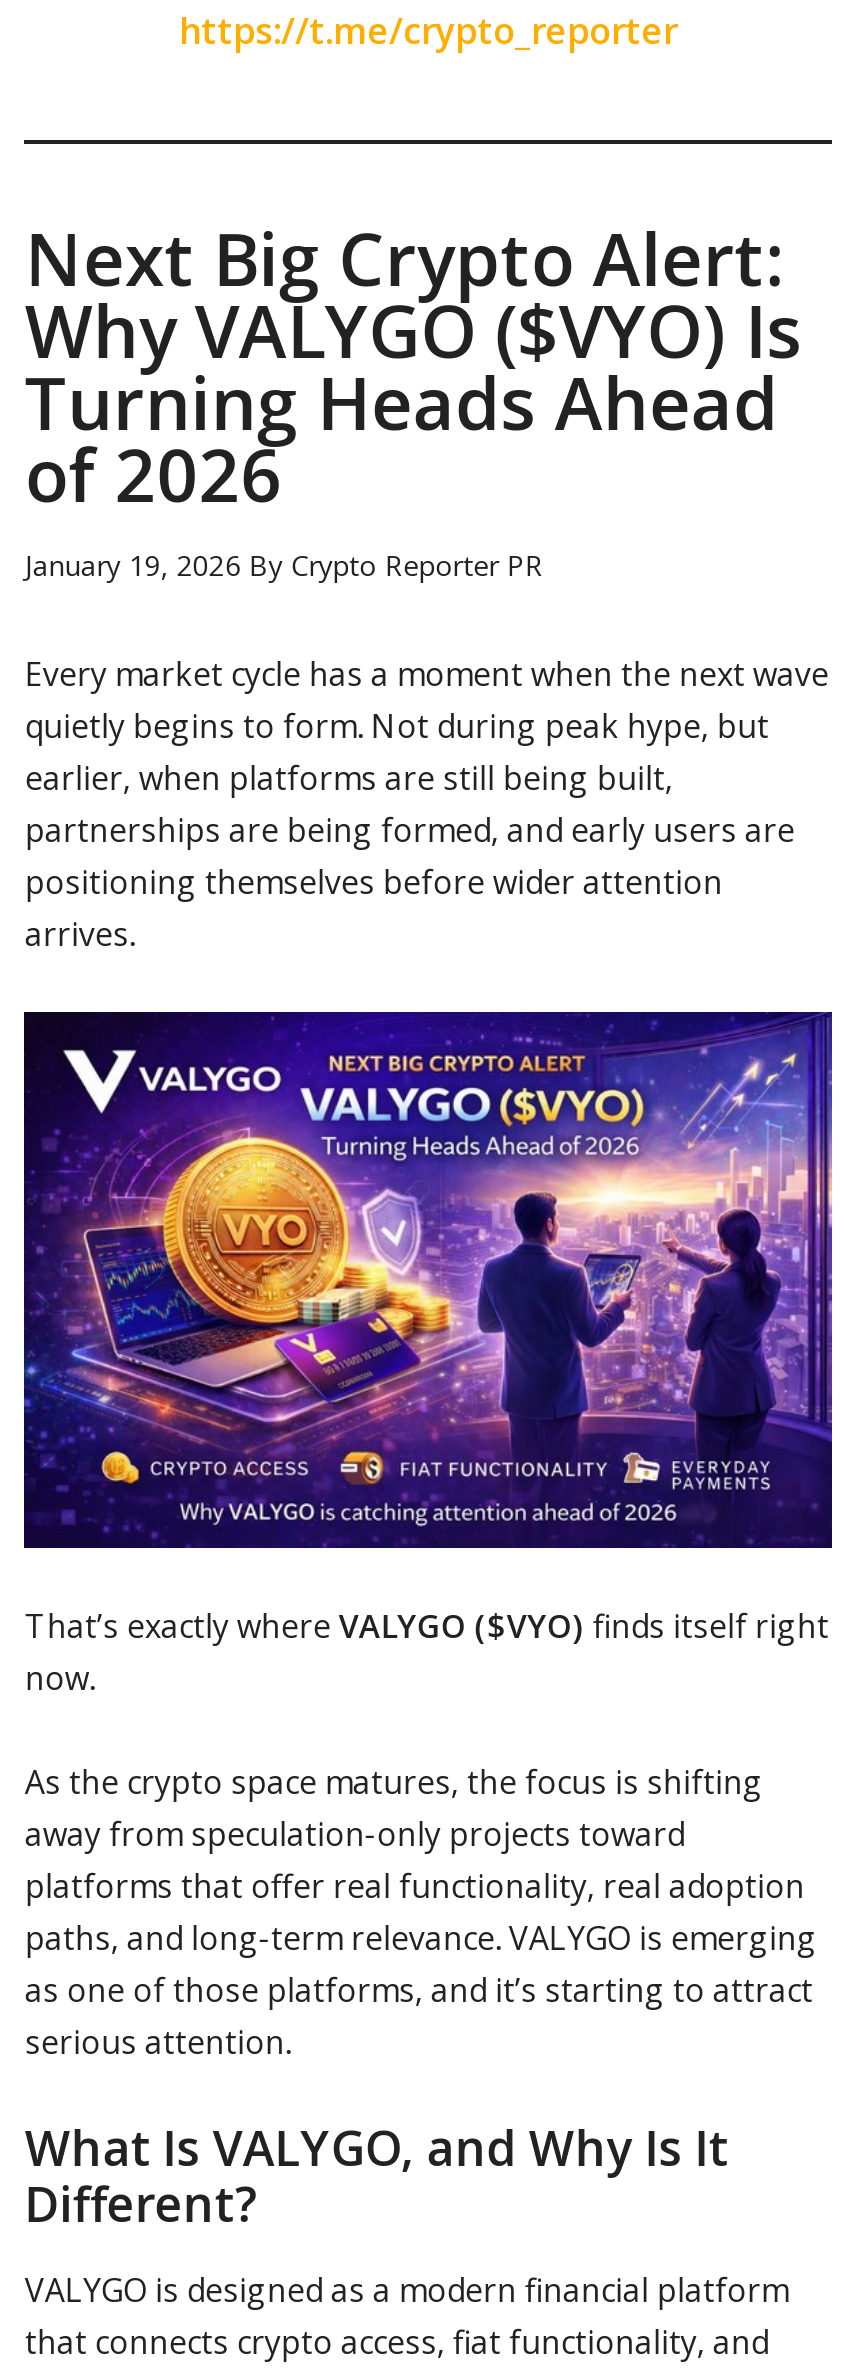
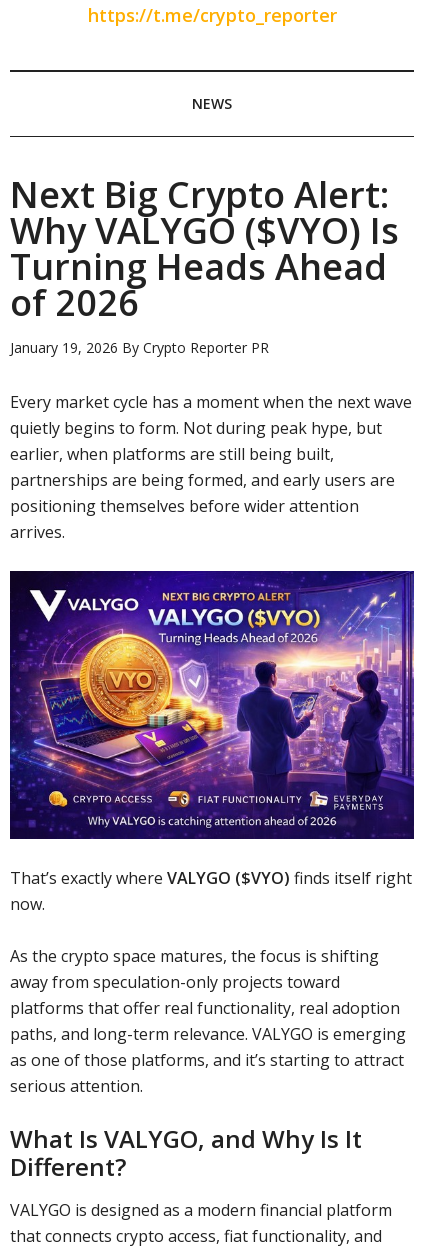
none -> [192,94,232,113] NEWS

